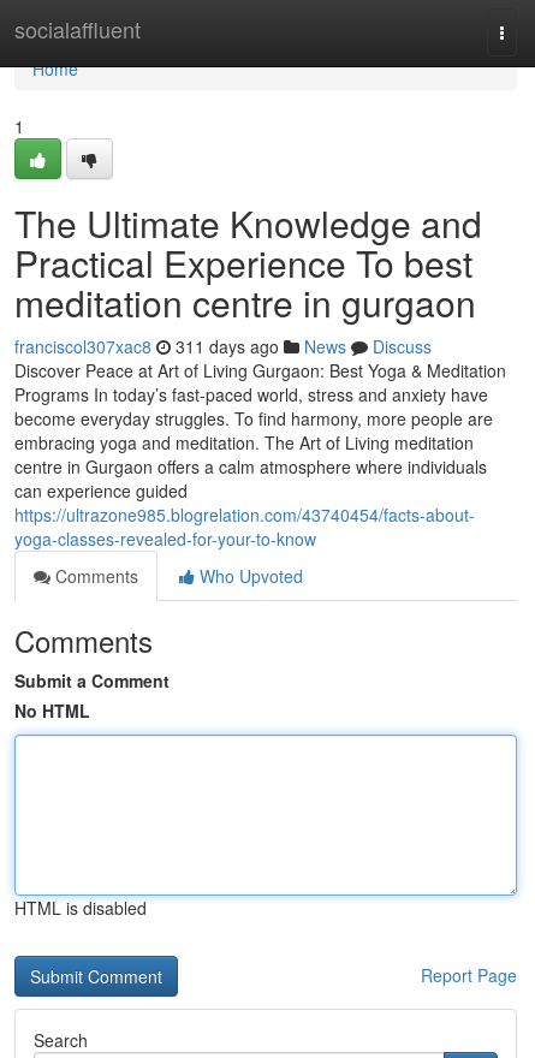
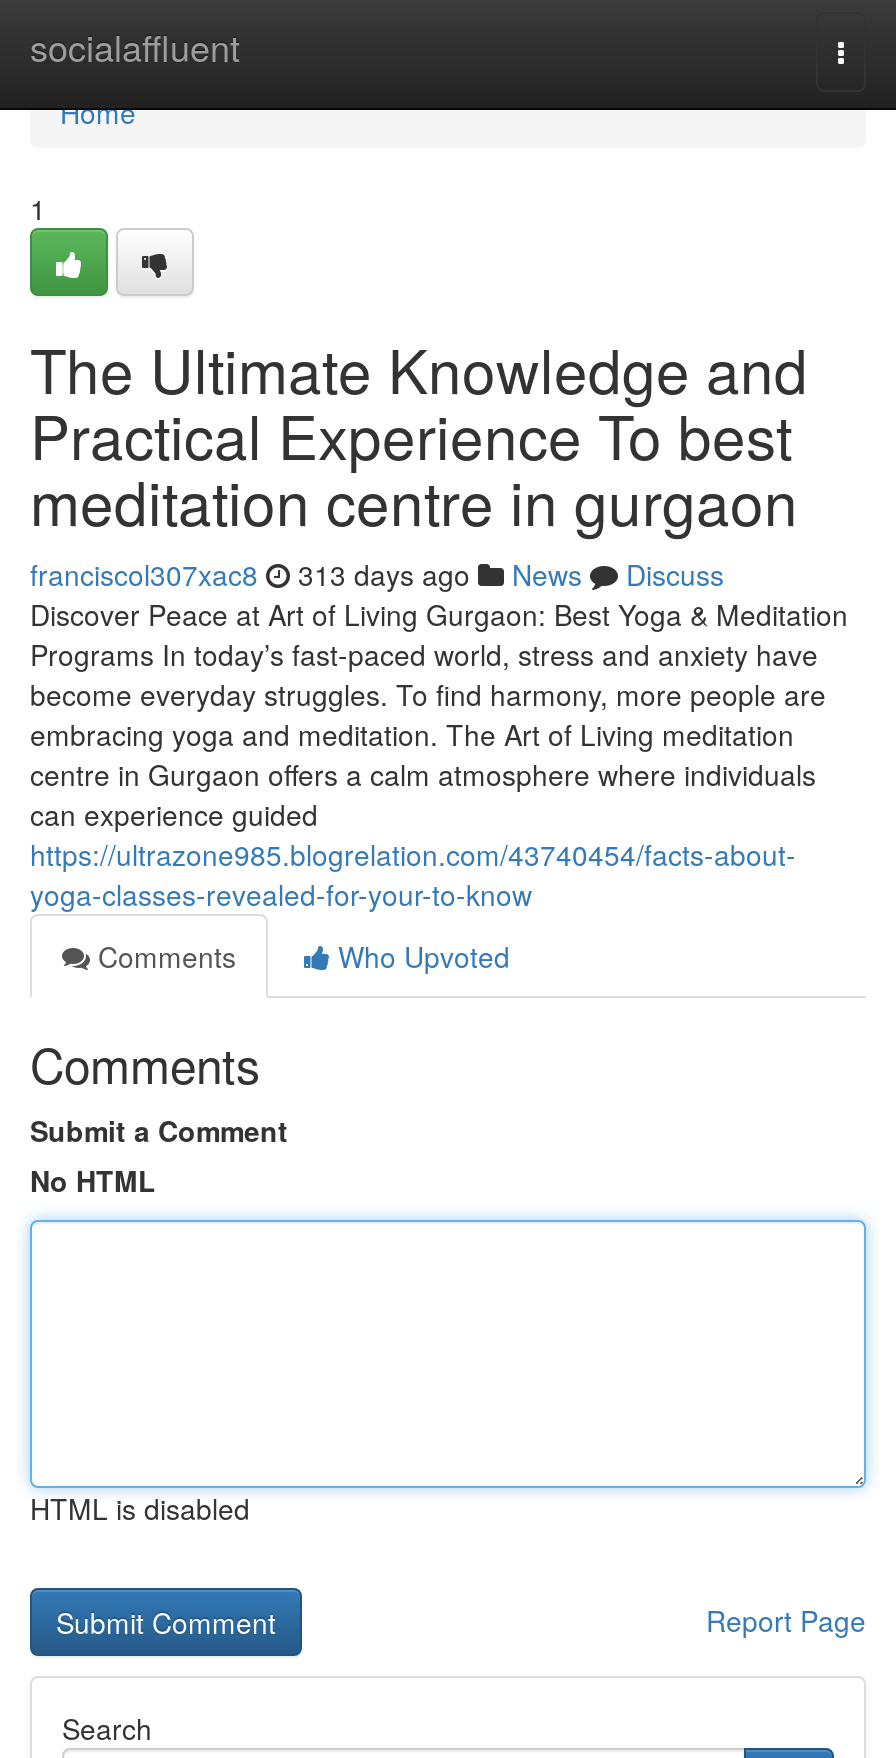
[14,334,432,358] franciscol307xac8 311 days ago News Discuss -> [30,554,724,594] franciscol307xac8 313 days ago News Discuss

